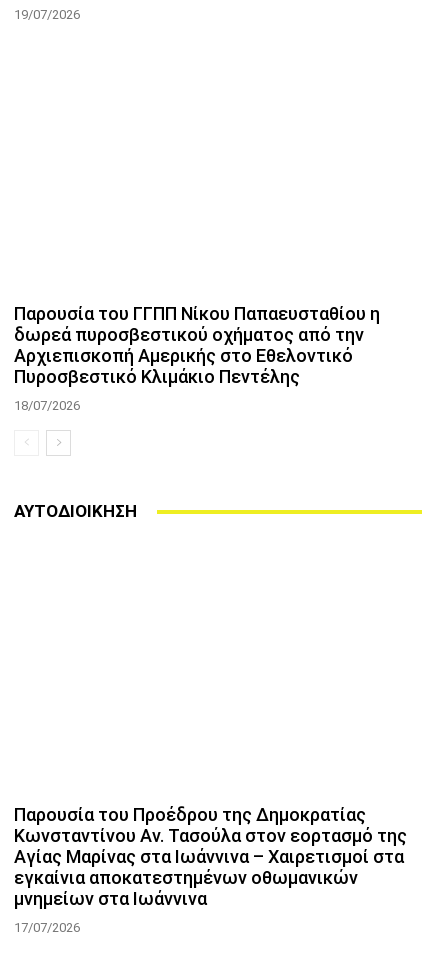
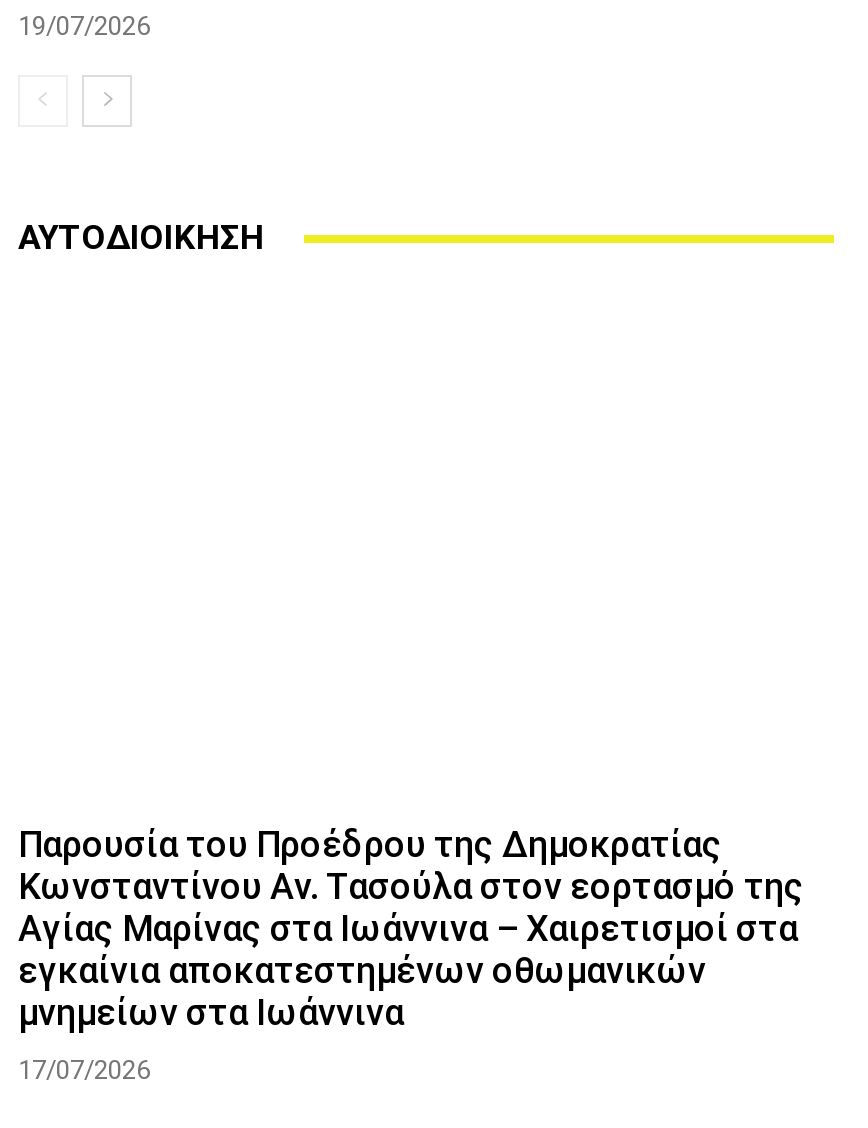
[14,303,380,413] Παρουσία του ΓΓΠΠ Νίκου Παπαευσταθίου η | δωρεά πυροσβεστικού οχήματος από την | Αρχιεπισκοπή Αμερικής στο Εθελοντικό | Πυροσβεστικό Κλιμάκιο Πεντέλης | 18/07/2026 -> none

